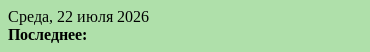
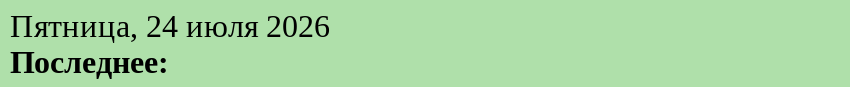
[8,8,149,25] Среда, 22 июля 2026 -> [10,9,330,43] Пятница, 24 июля 2026

